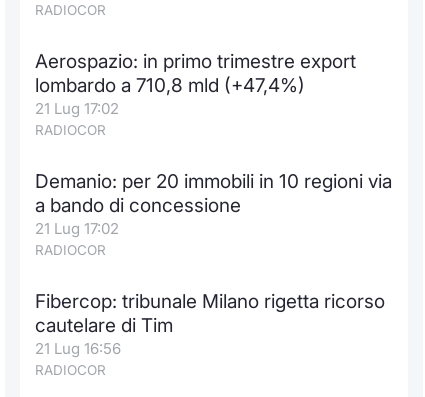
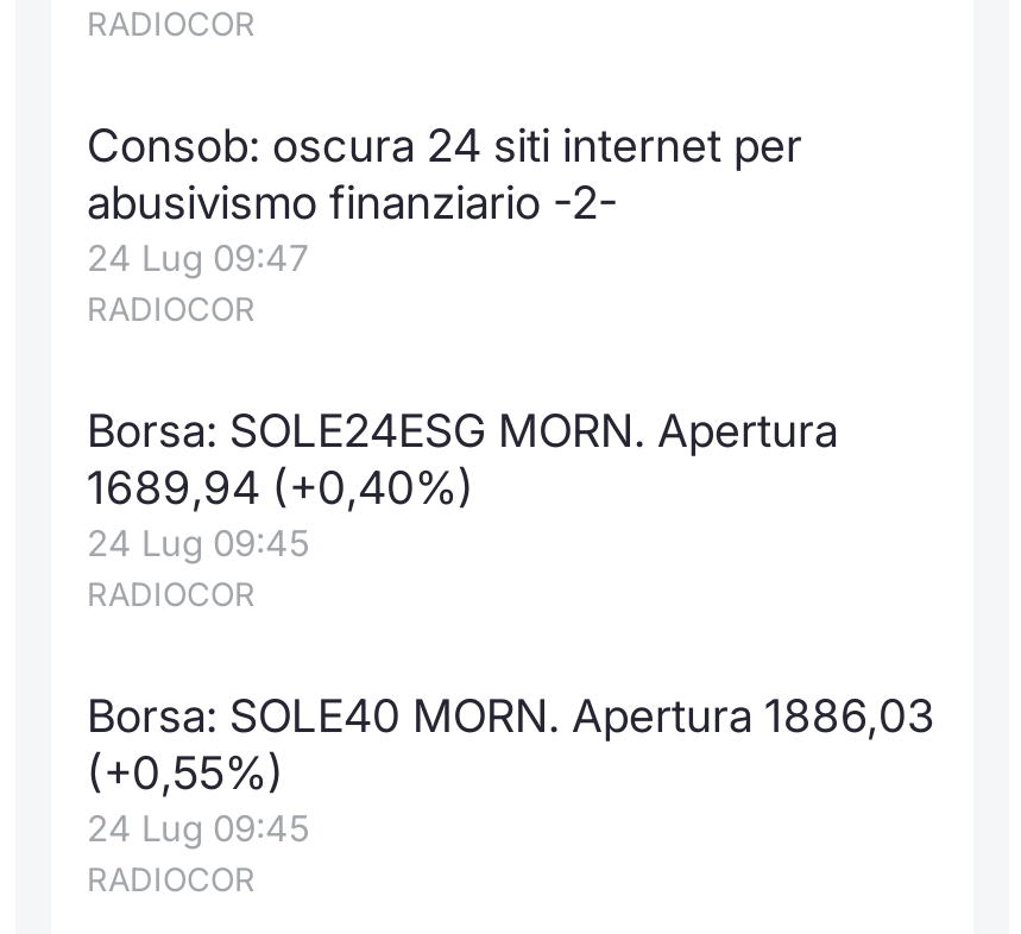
[35,50,356,118] Aerospazio: in primo trimestre export | lombardo a 710,8 mld (+47,4%) | 21 Lug 17:02 -> [87,119,802,280] Consob: oscura 24 siti internet per | abusivismo finanziario -2- | 24 Lug 09:47
[35,170,392,238] Demanio: per 20 immobili in 10 regioni via | a bando di concessione | 21 Lug 17:02 -> [87,404,838,566] Borsa: SOLE24ESG MORN. Apertura | 1689,94 (+0,40%) | 24 Lug 09:45
[35,290,385,358] Fibercop: tribunale Milano rigetta ricorso | cautelare di Tim | 21 Lug 16:56 -> [87,689,935,851] Borsa: SOLE40 MORN. Apertura 1886,03 | (+0,55%) | 24 Lug 09:45

